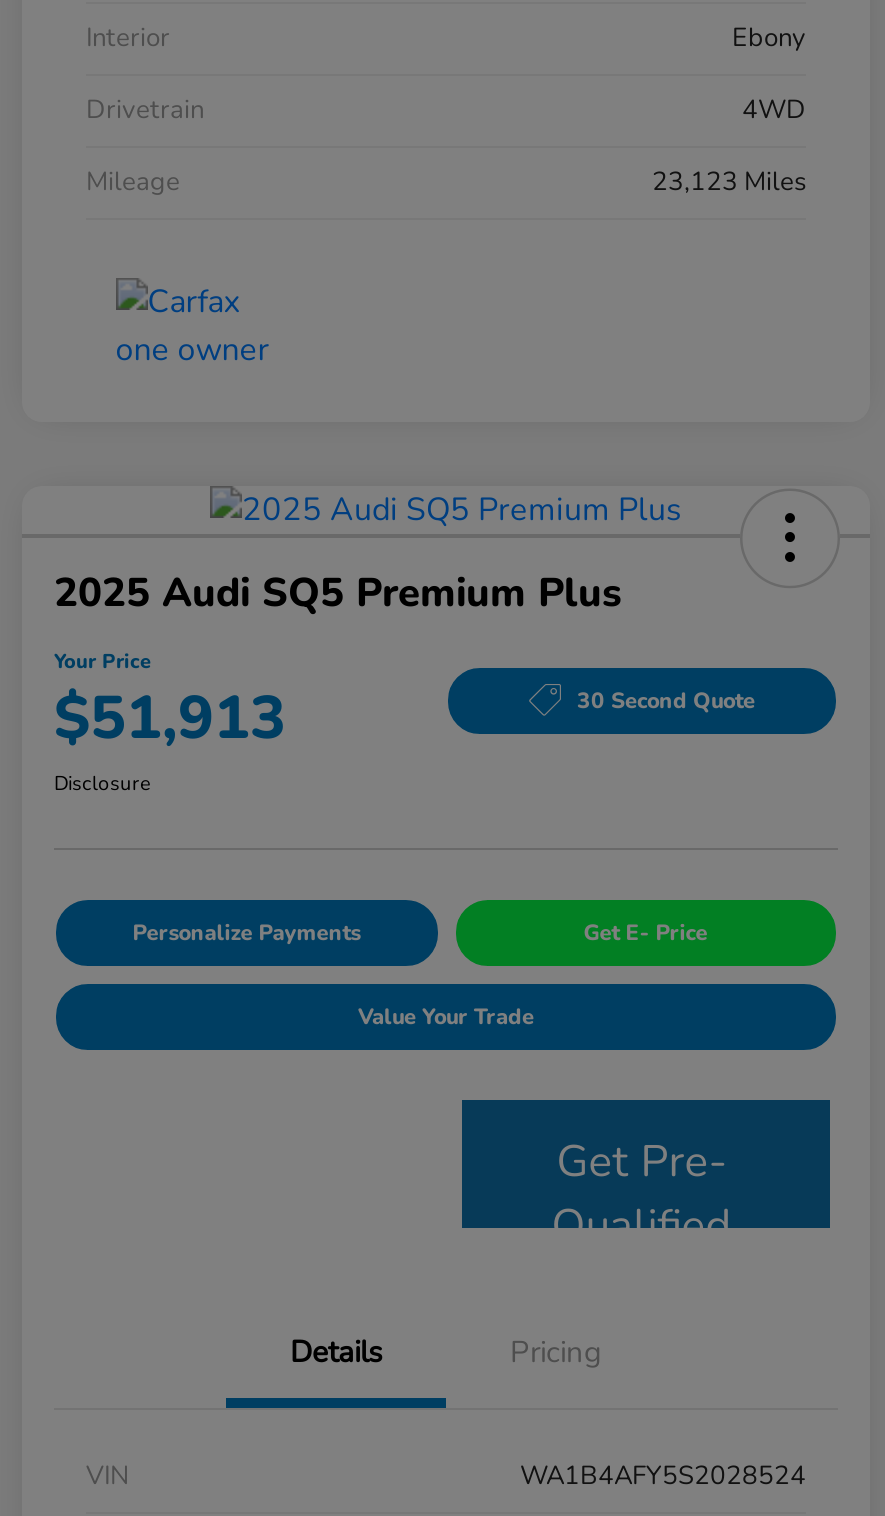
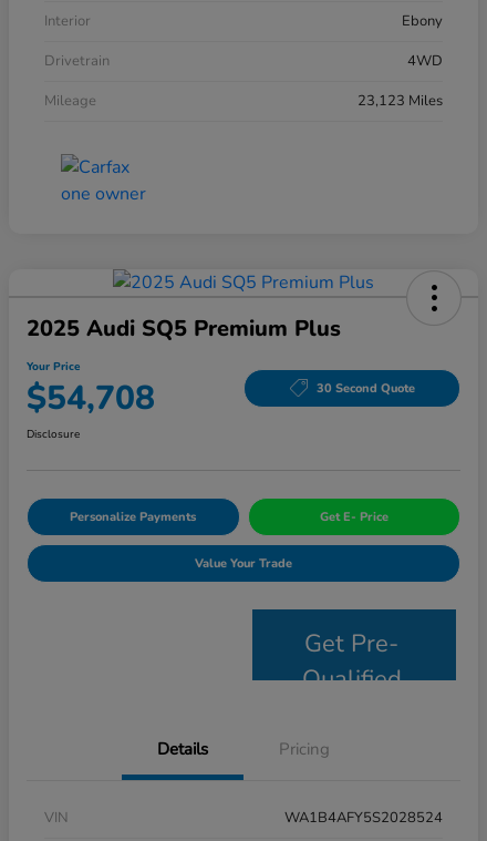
[54,678,286,760] $51,913 -> [27,376,155,421] $54,708

